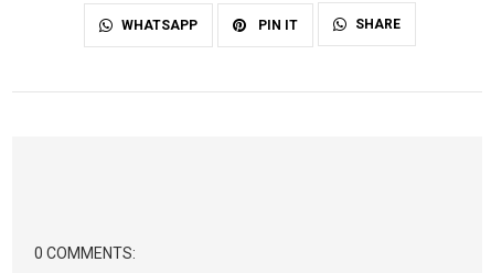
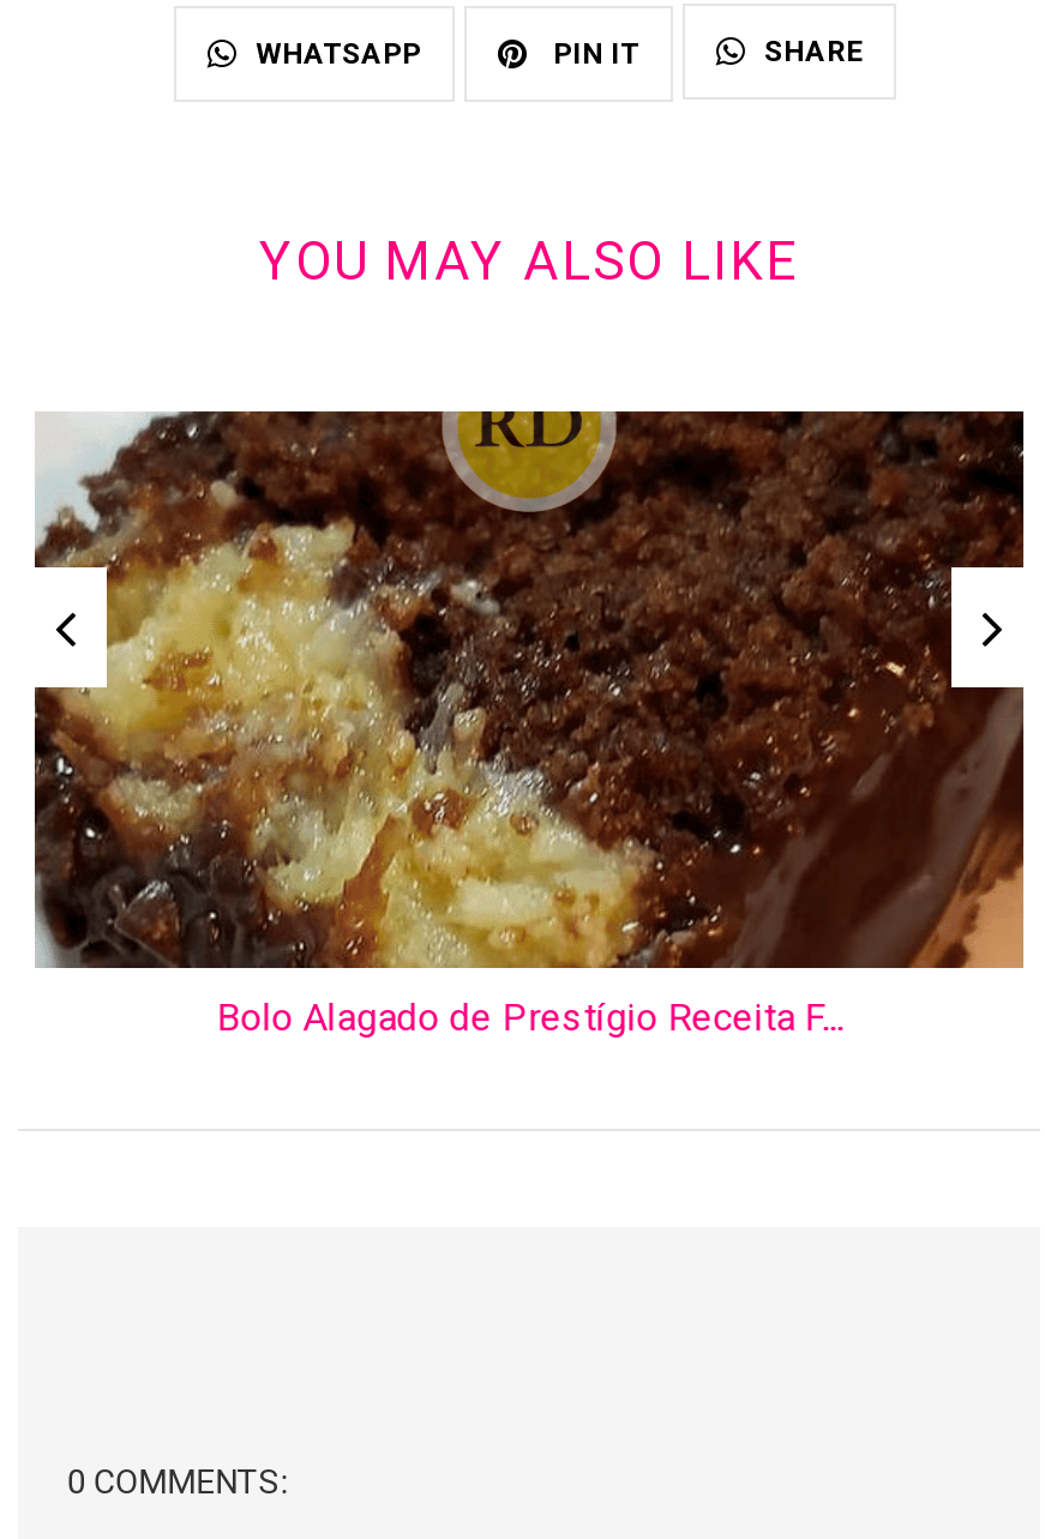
none -> [32,409,1026,1040] [image] | Bolo Alagado de Prestígio Receita F...
none -> [259,232,799,291] YOU MAY ALSO LIKE

